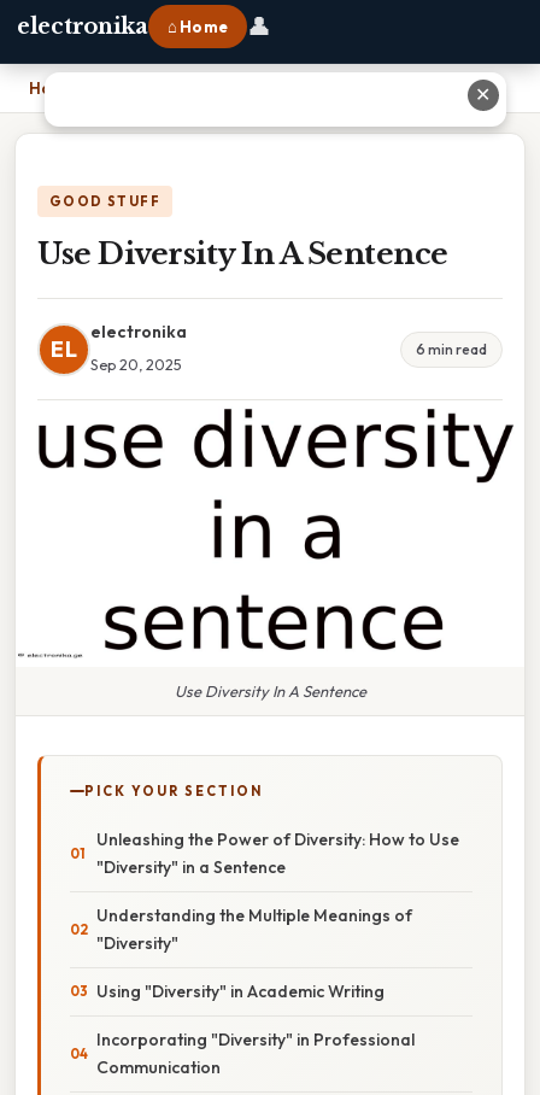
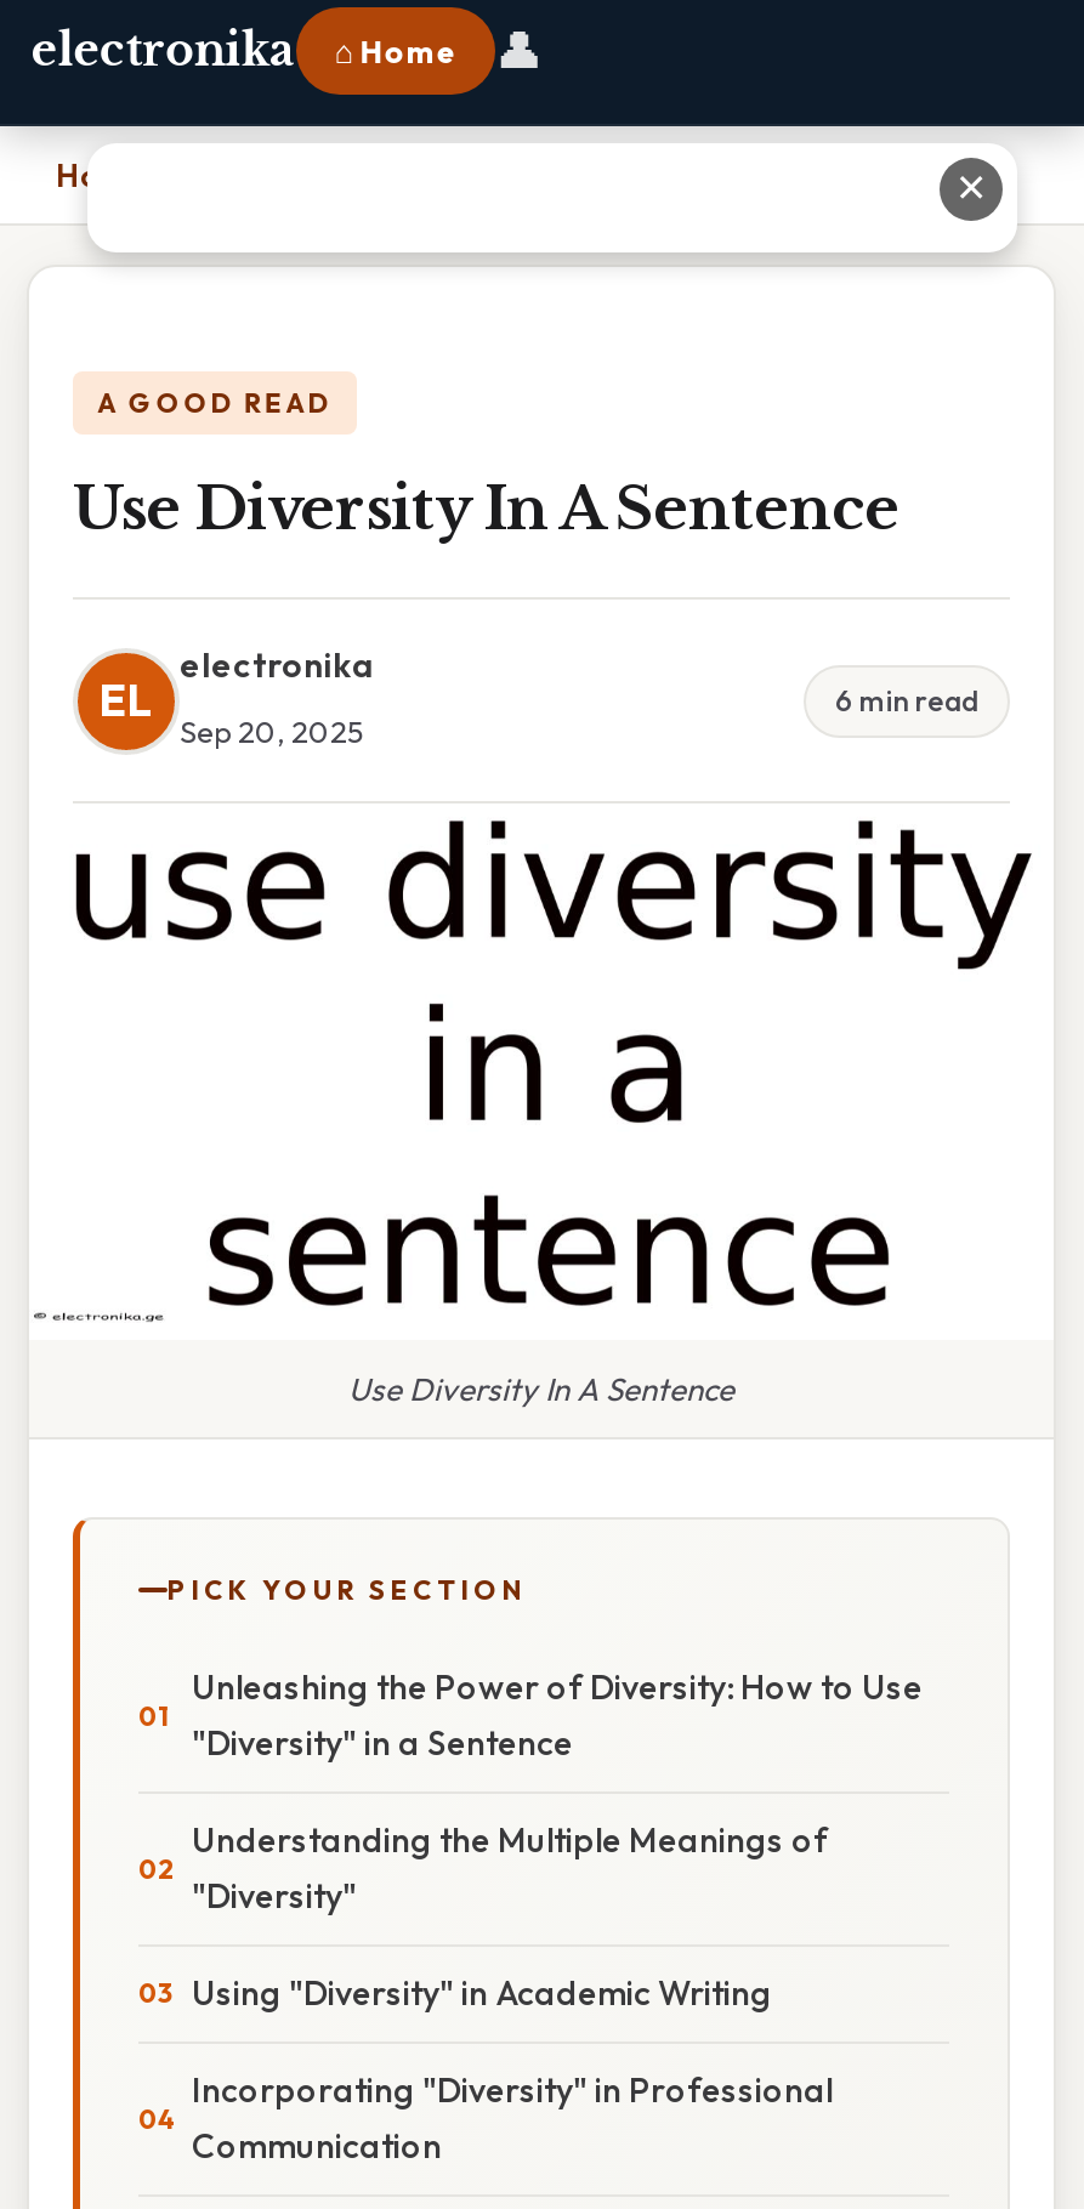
[49,193,160,210] GOOD STUFF -> [97,386,334,420] A GOOD READ

